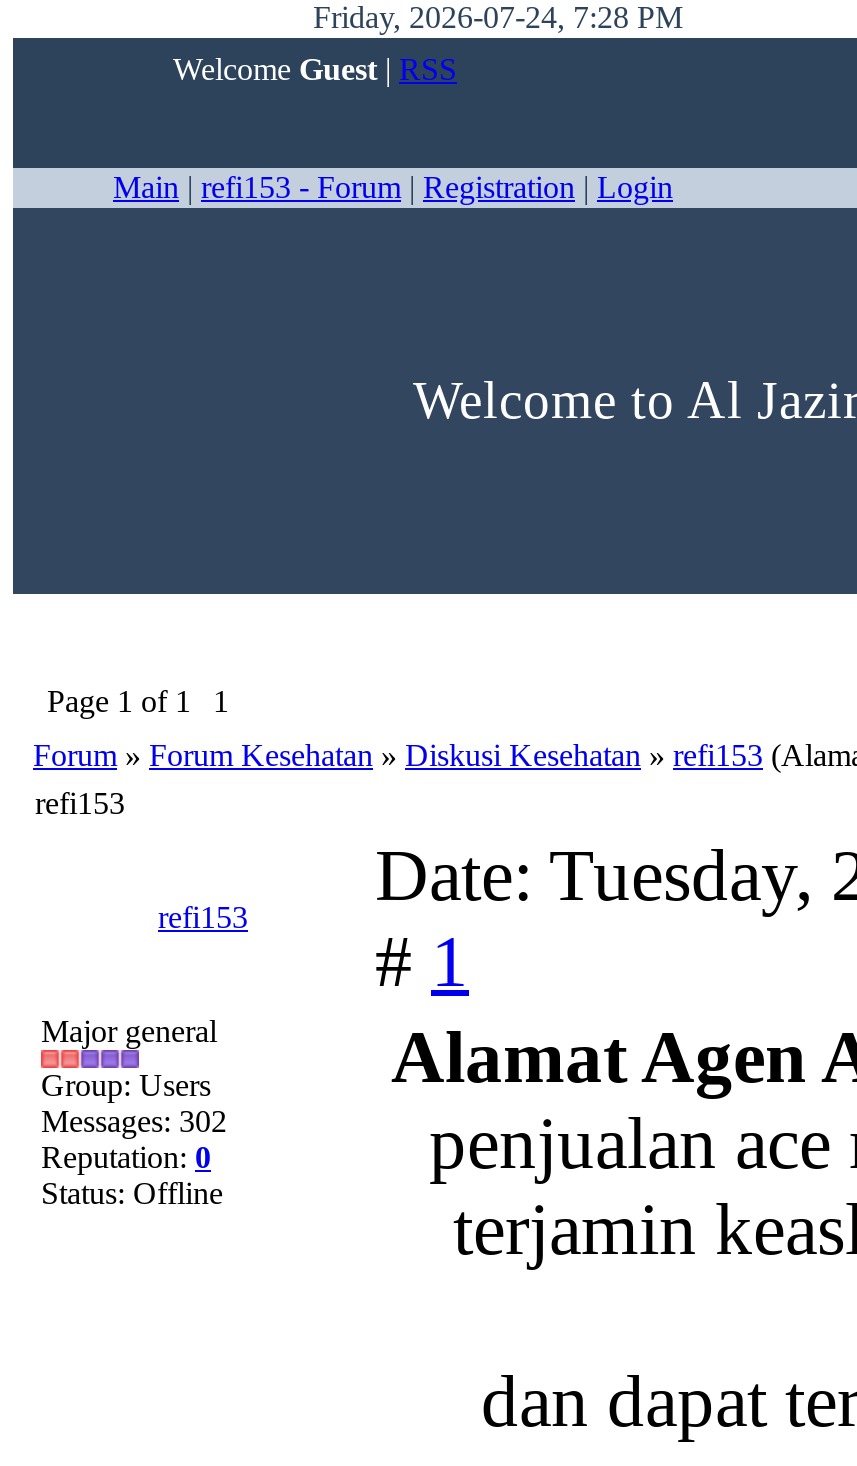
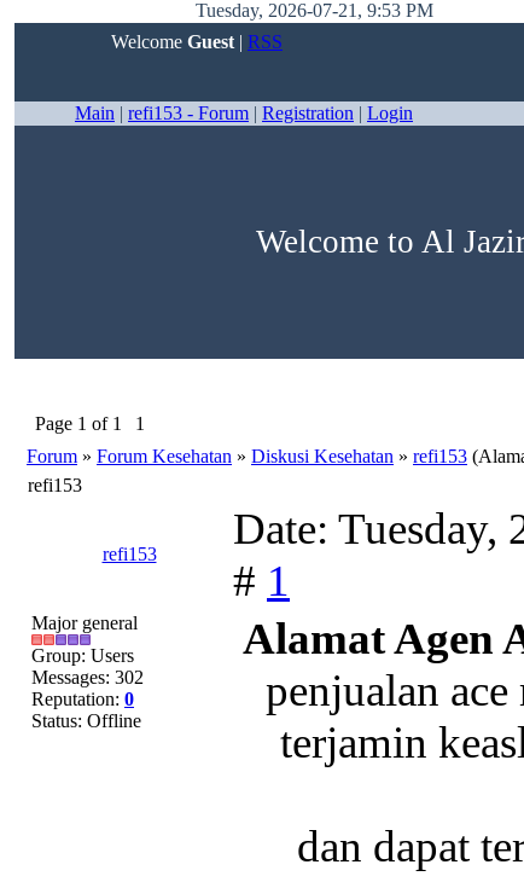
[313,0,683,34] Friday, 2026-07-24, 7:28 PM -> [196,0,433,21] Tuesday, 2026-07-21, 9:53 PM

